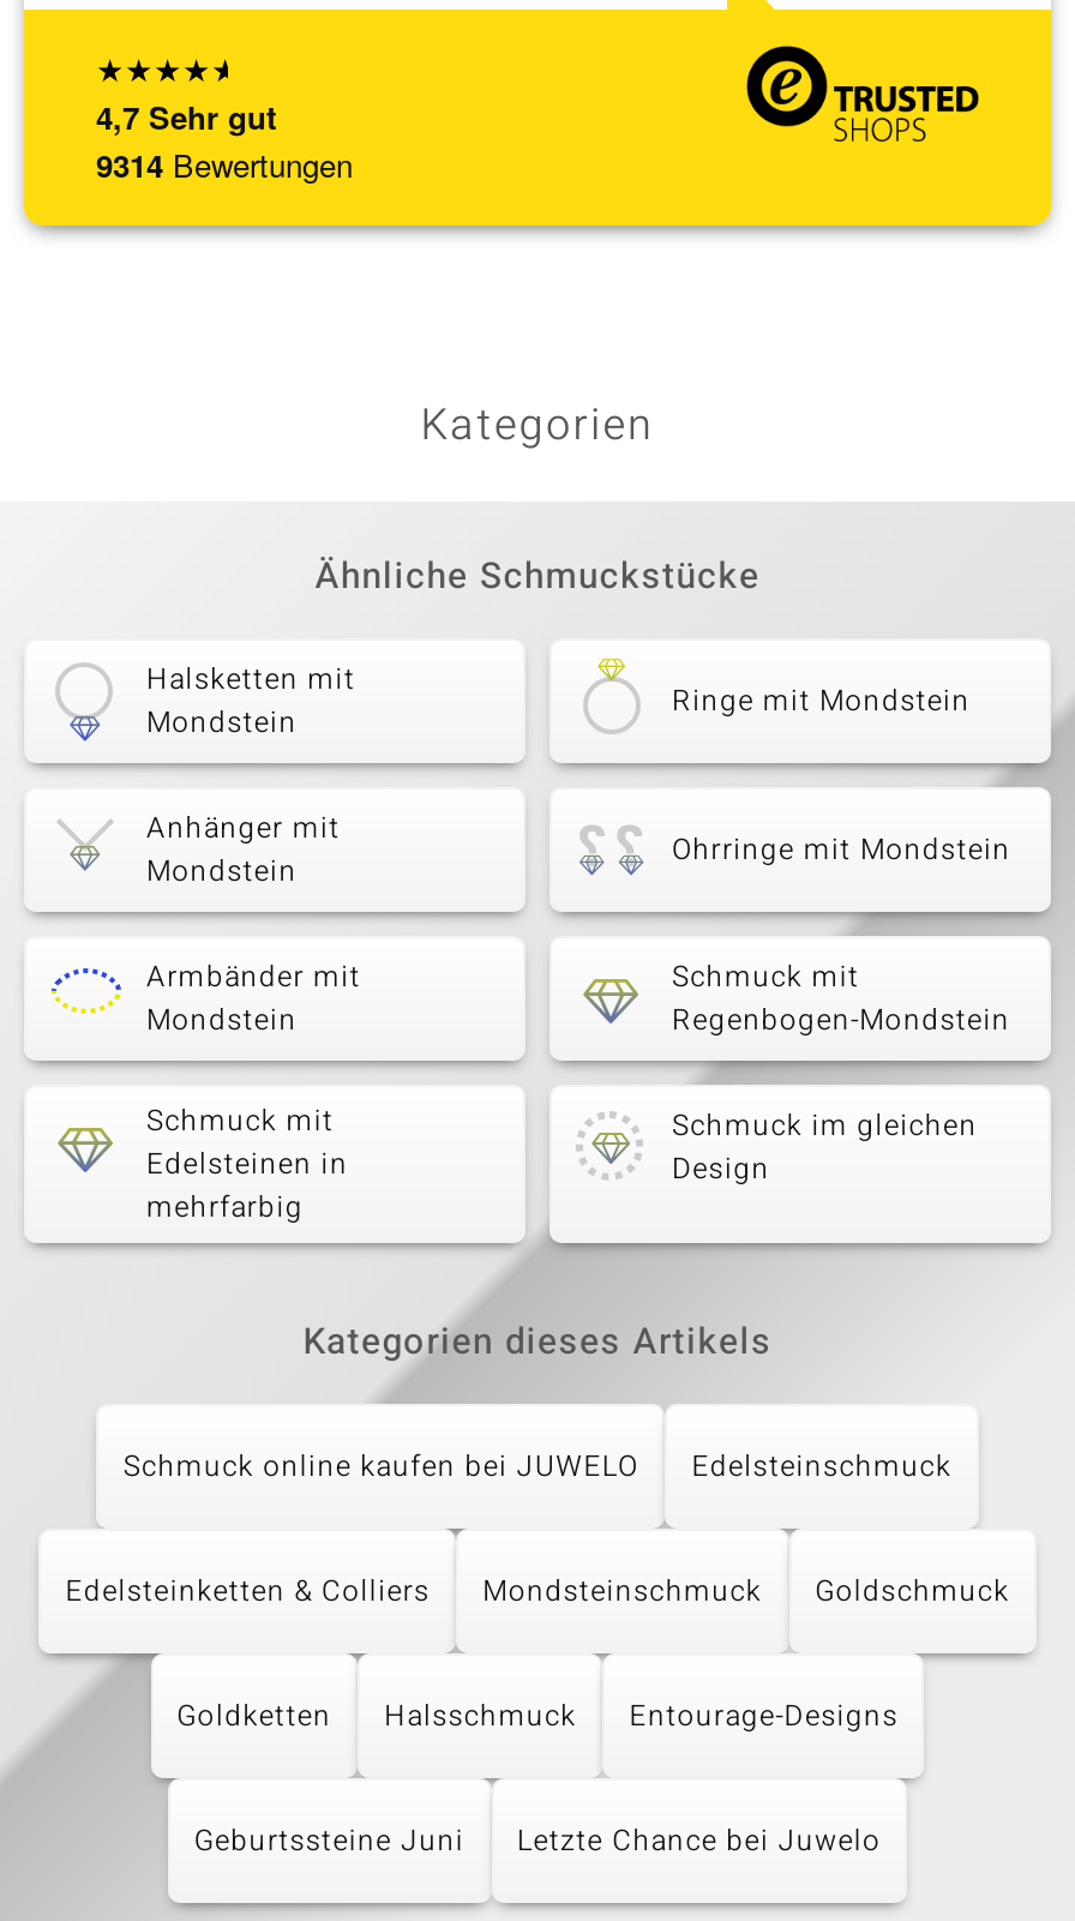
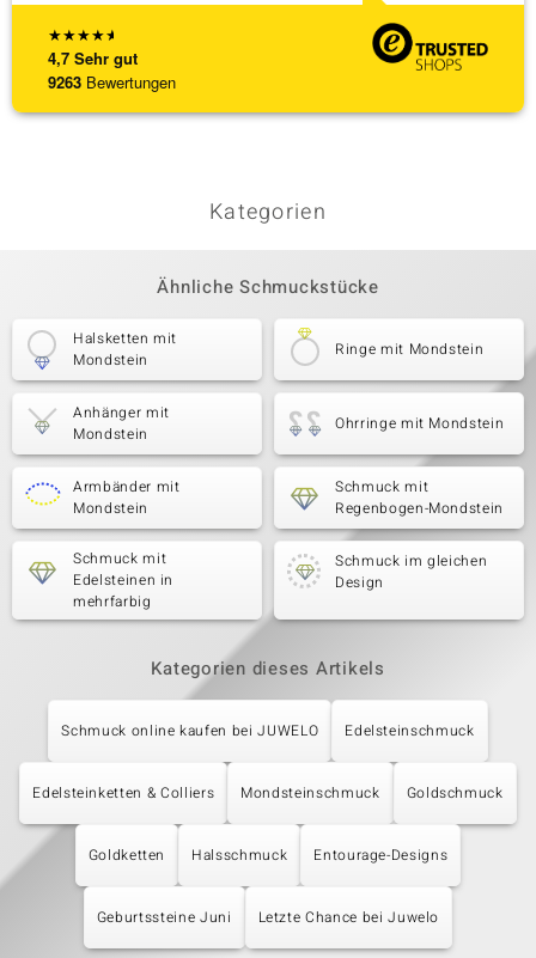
[96,142,353,187] 9314 Bewertungen -> [48,71,176,93] 9263 Bewertungen

